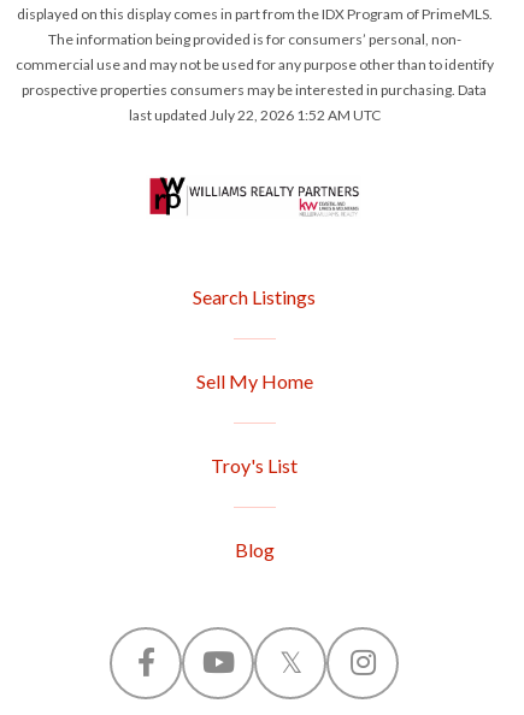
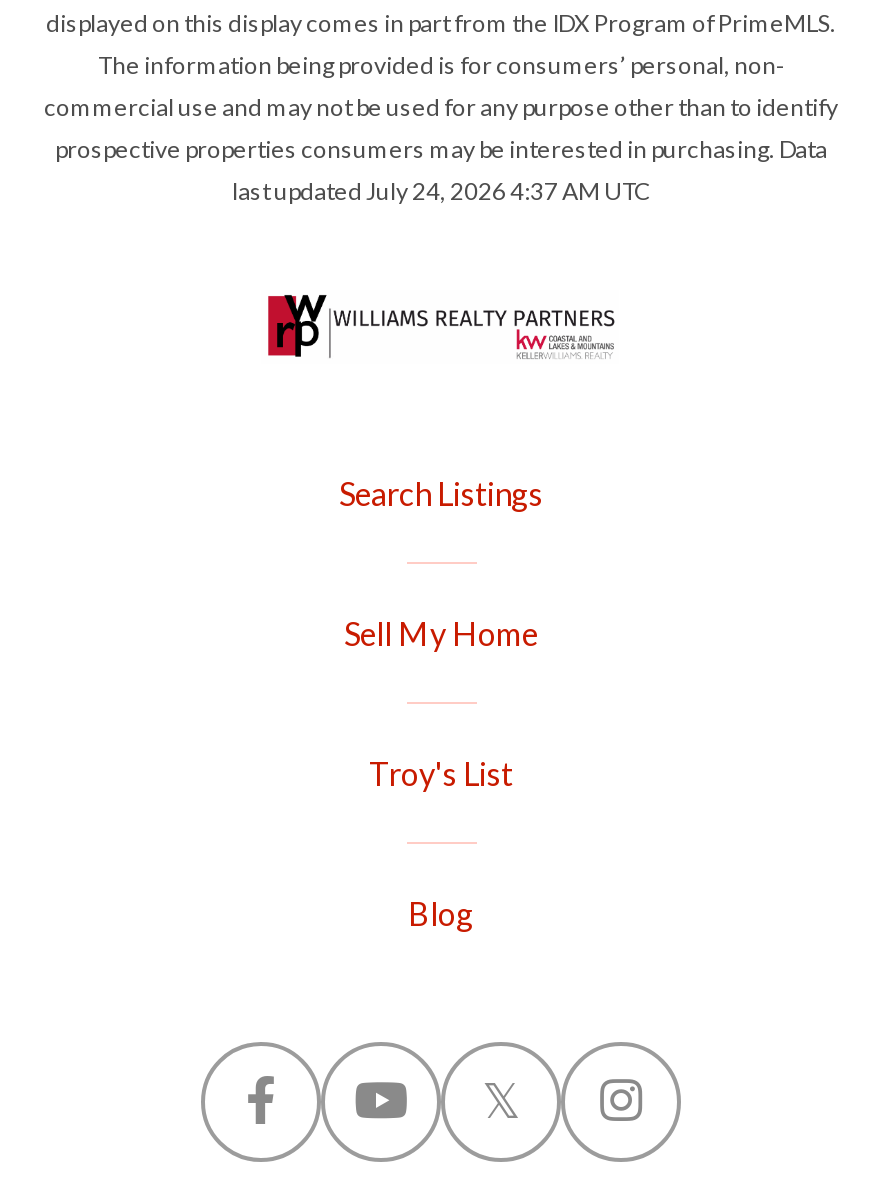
[128,106,380,124] last updated July 22, 2026 1:52 AM UTC -> [232,176,650,206] last updated July 24, 2026 4:37 AM UTC

